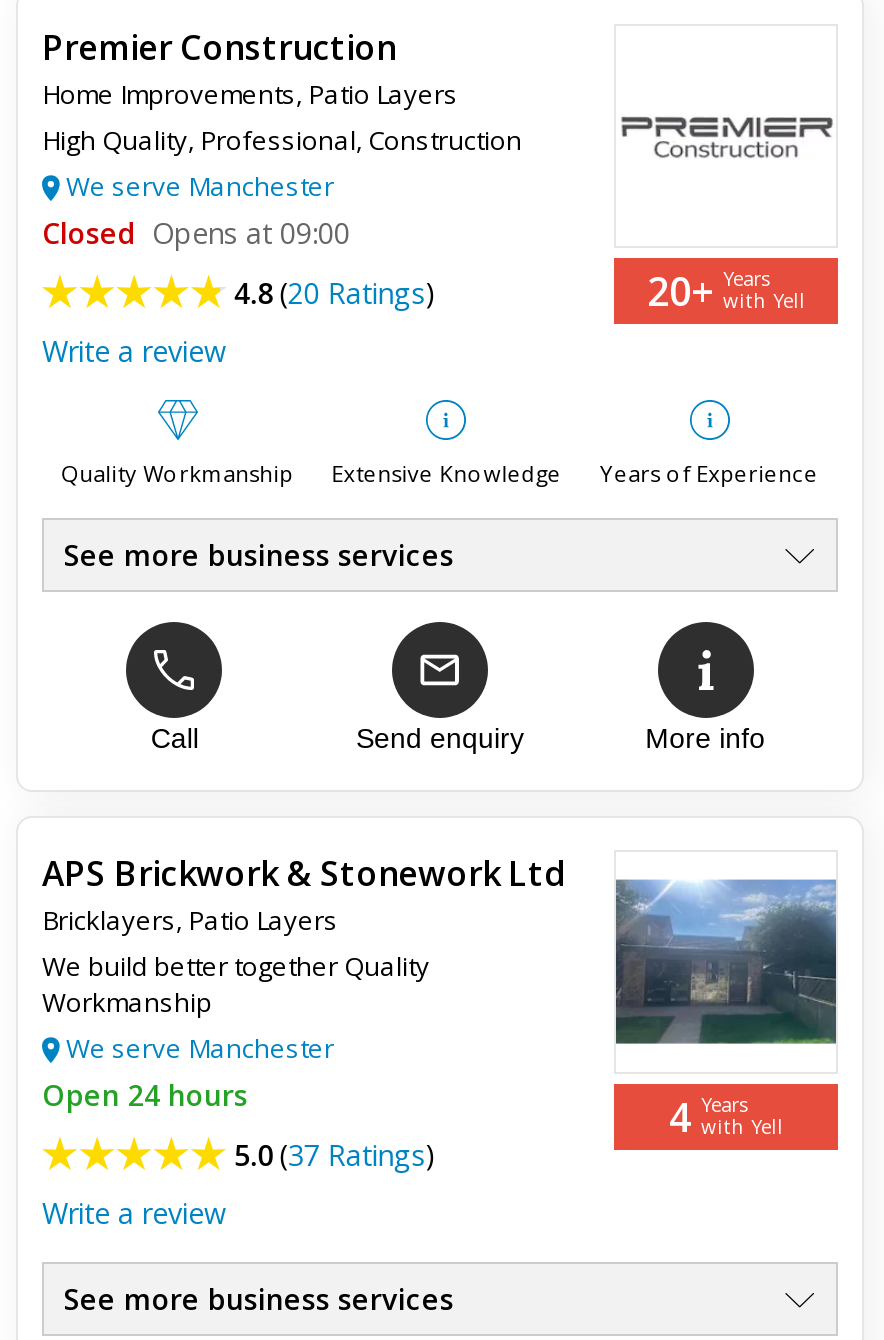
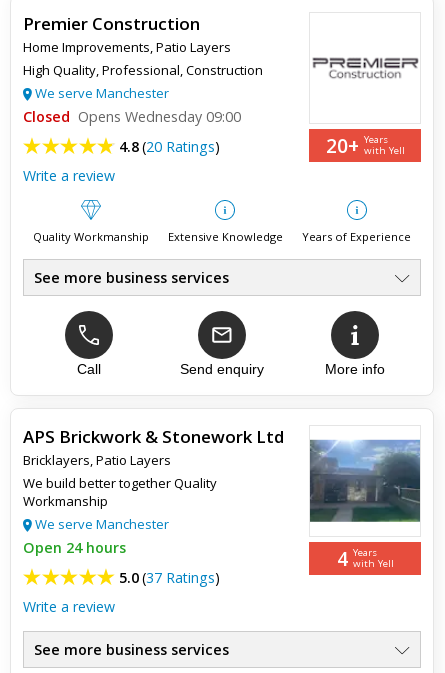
[42,214,350,252] Closed Opens at 09:00 -> [23,107,241,126] Closed Opens Wednesday 09:00

